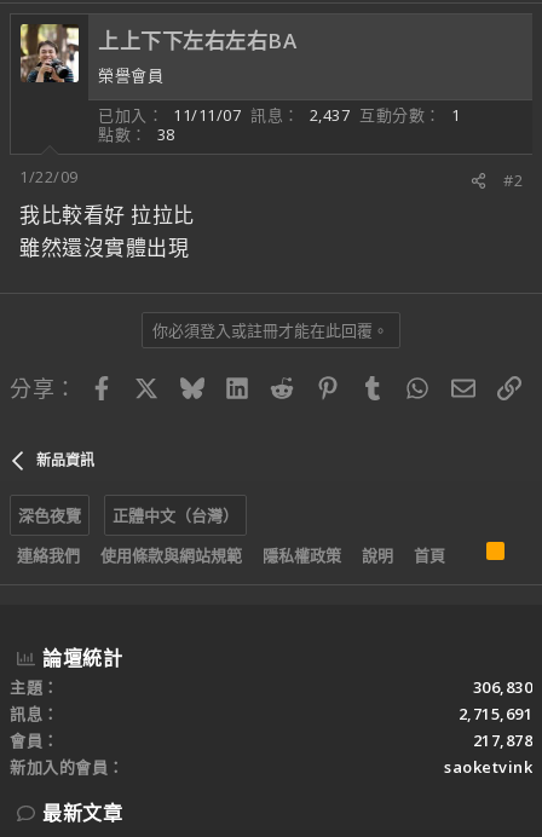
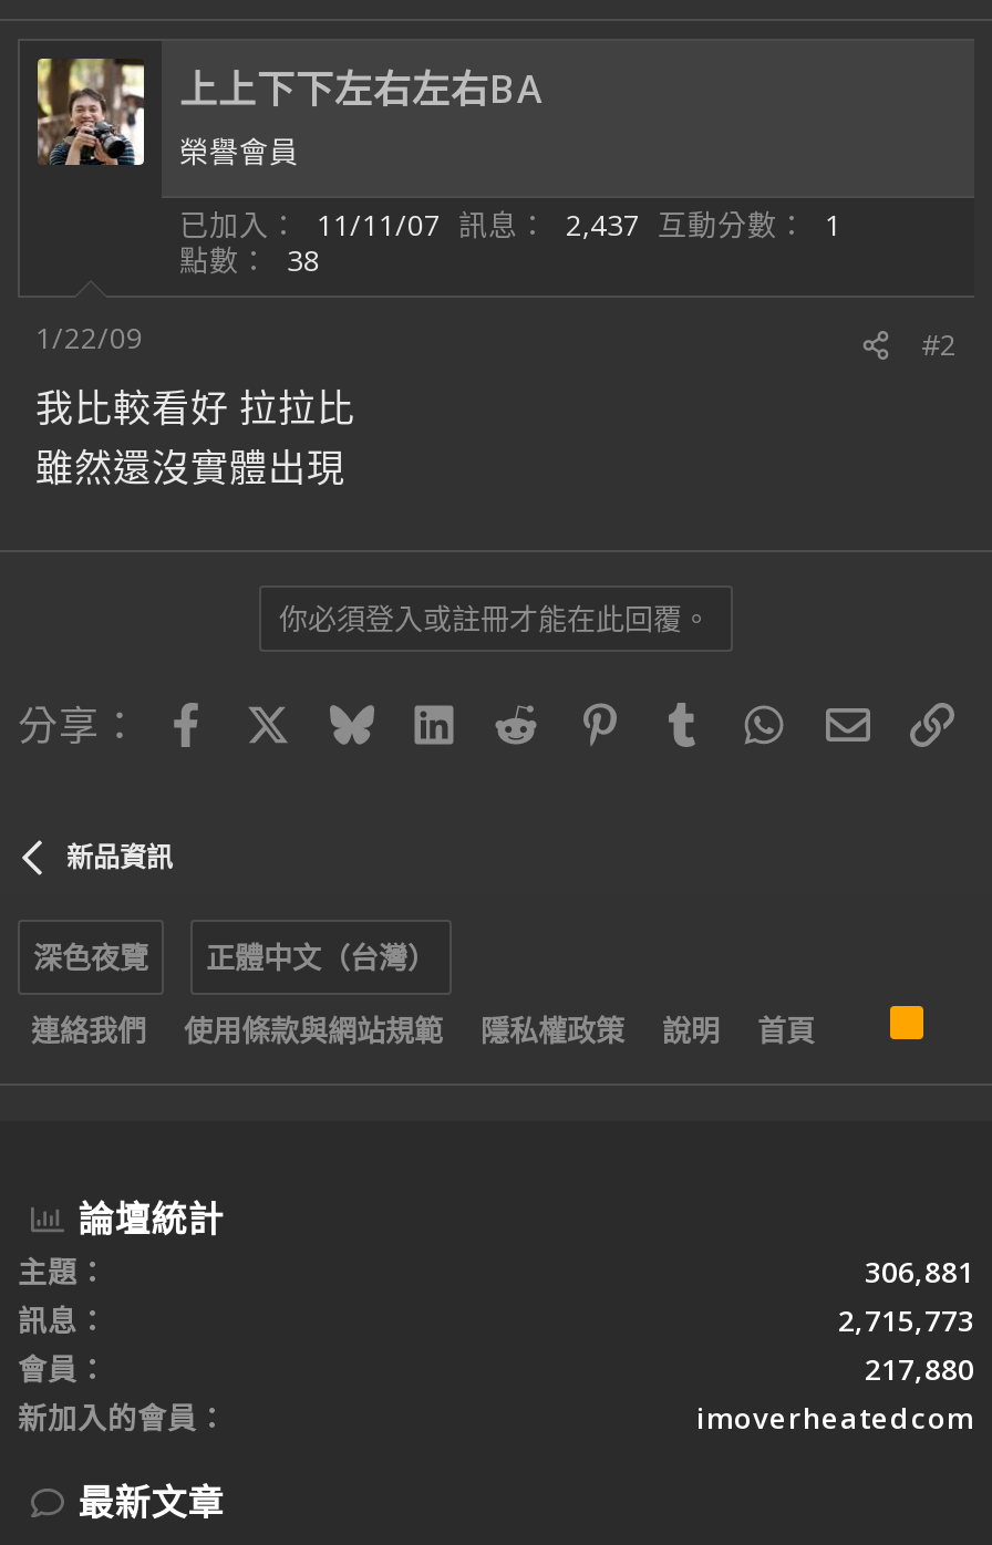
[472,676,532,698] 306,830 -> [865,1252,974,1292] 306,881
[458,703,532,725] 2,715,691 -> [838,1300,974,1340] 2,715,773
[472,729,532,751] 217,878 -> [865,1349,974,1389] 217,880
[444,756,532,778] saoketvink -> [696,1398,974,1438] imoverheatedcom

